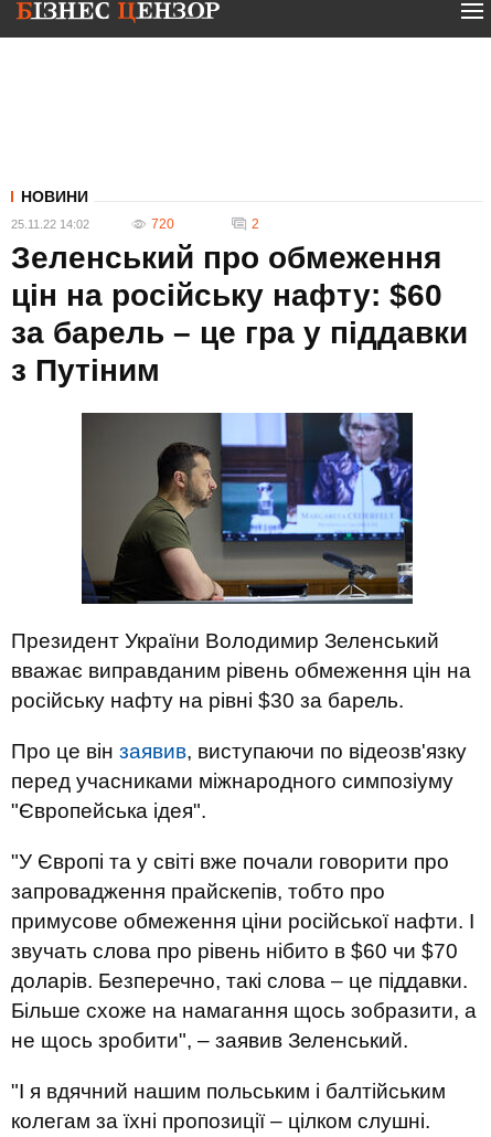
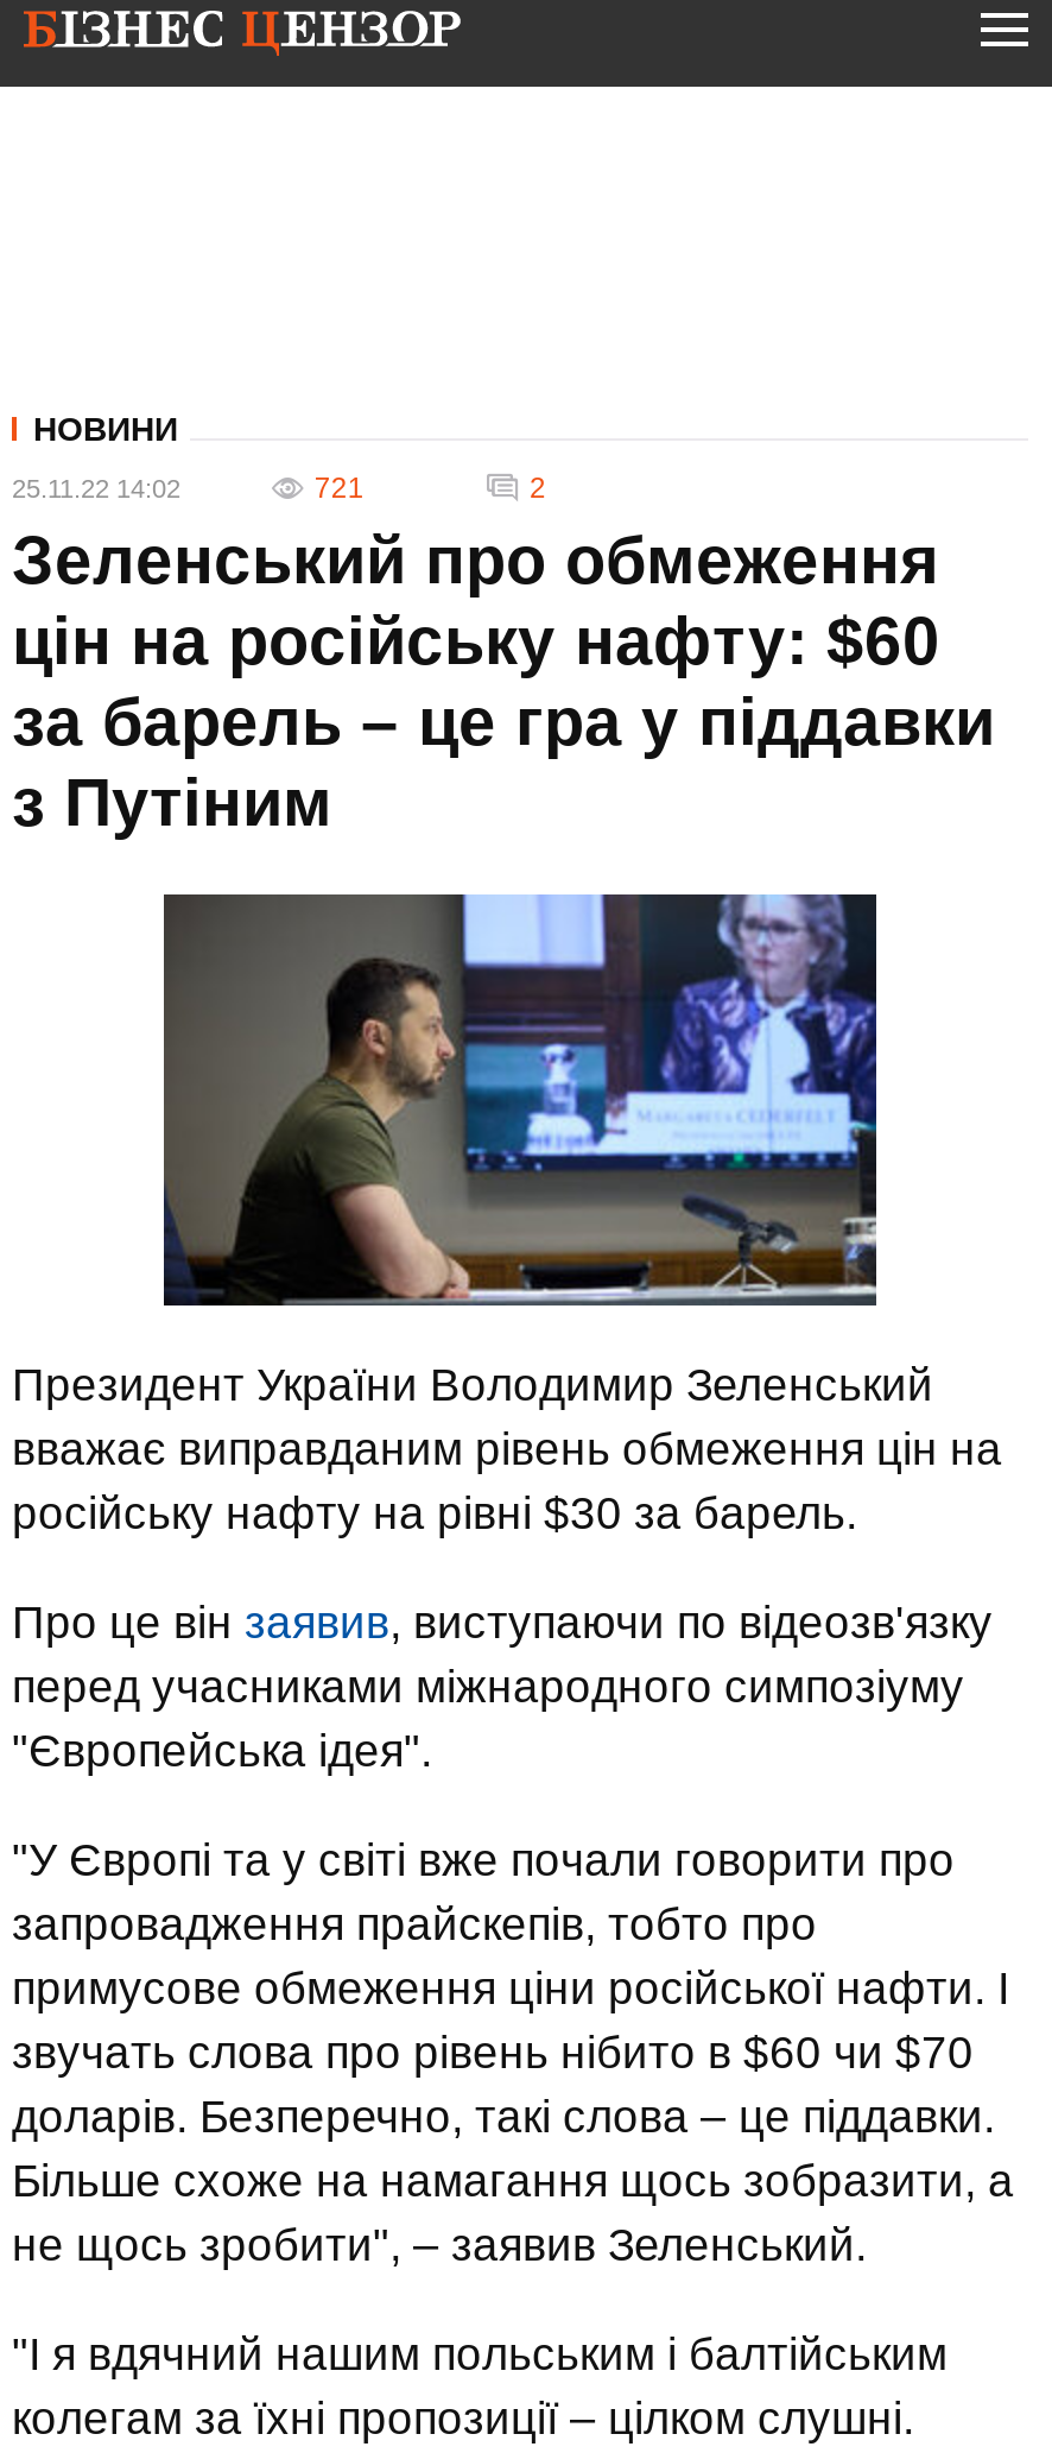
[152,216,175,232] 720 -> [314,471,364,504] 721

